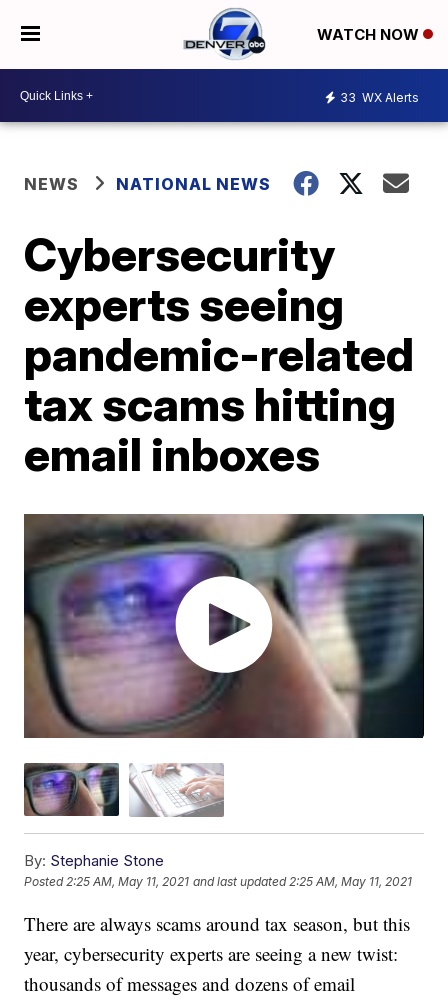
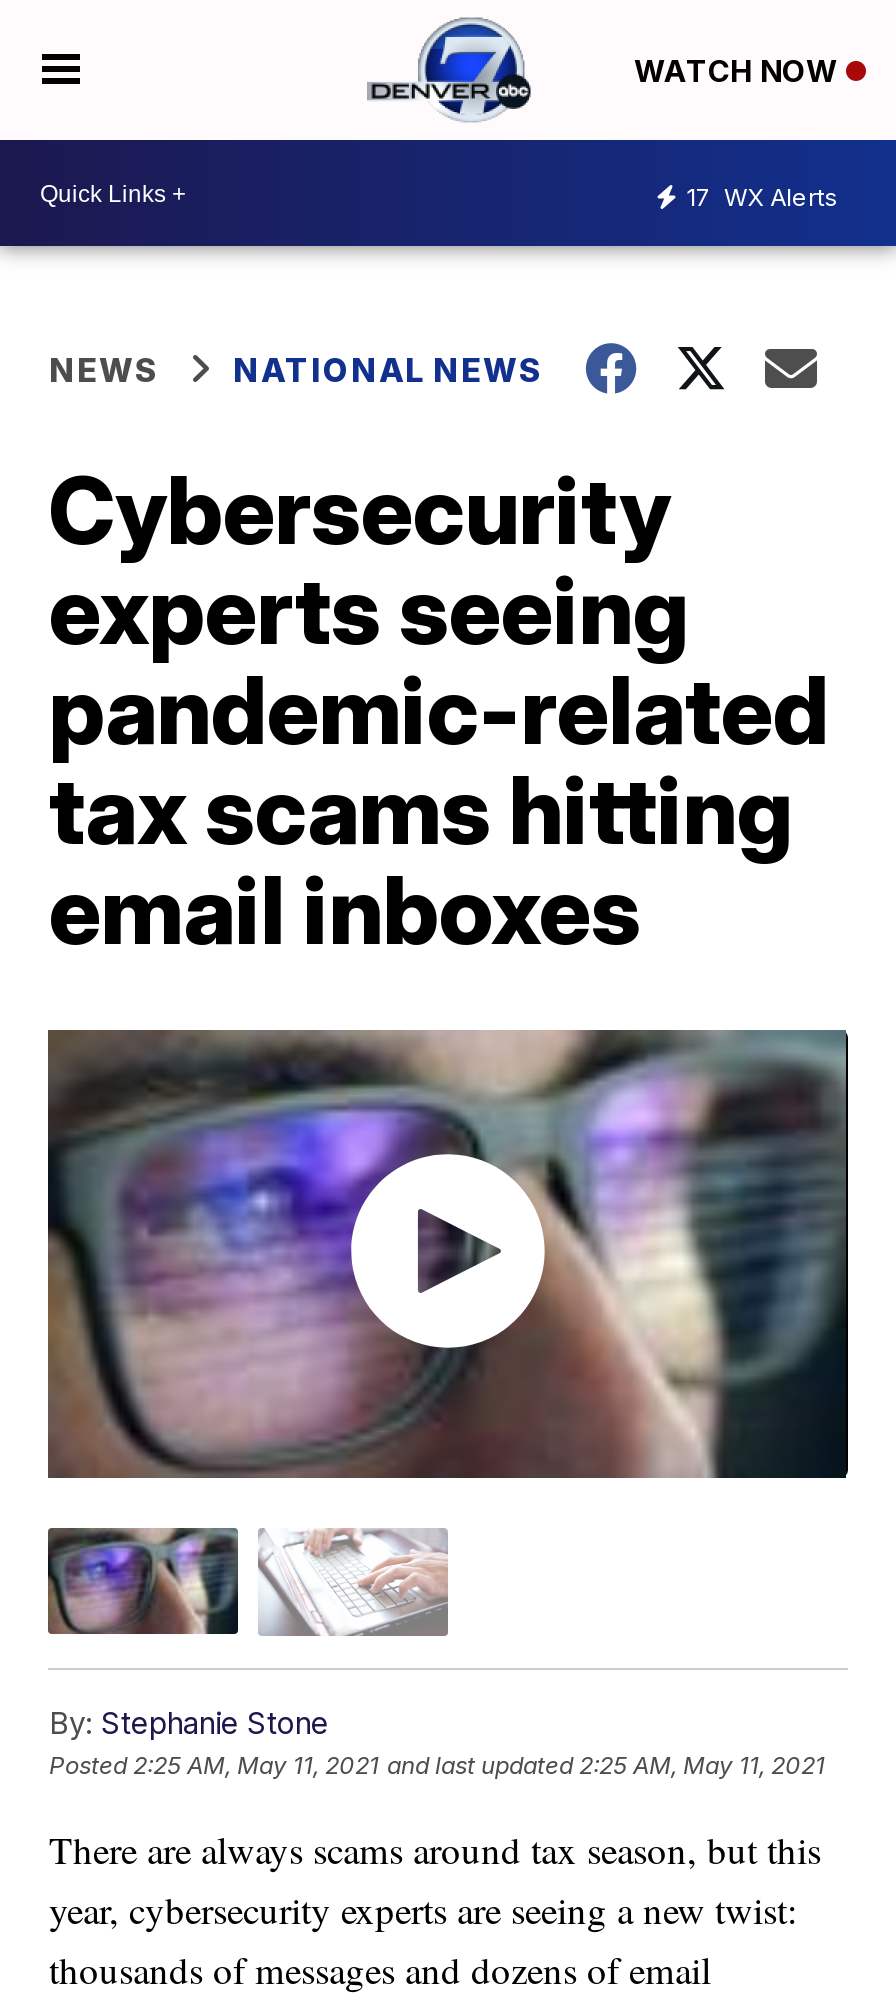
[340,89,419,104] 33 WX Alerts -> [686,181,838,211] 17 WX Alerts

